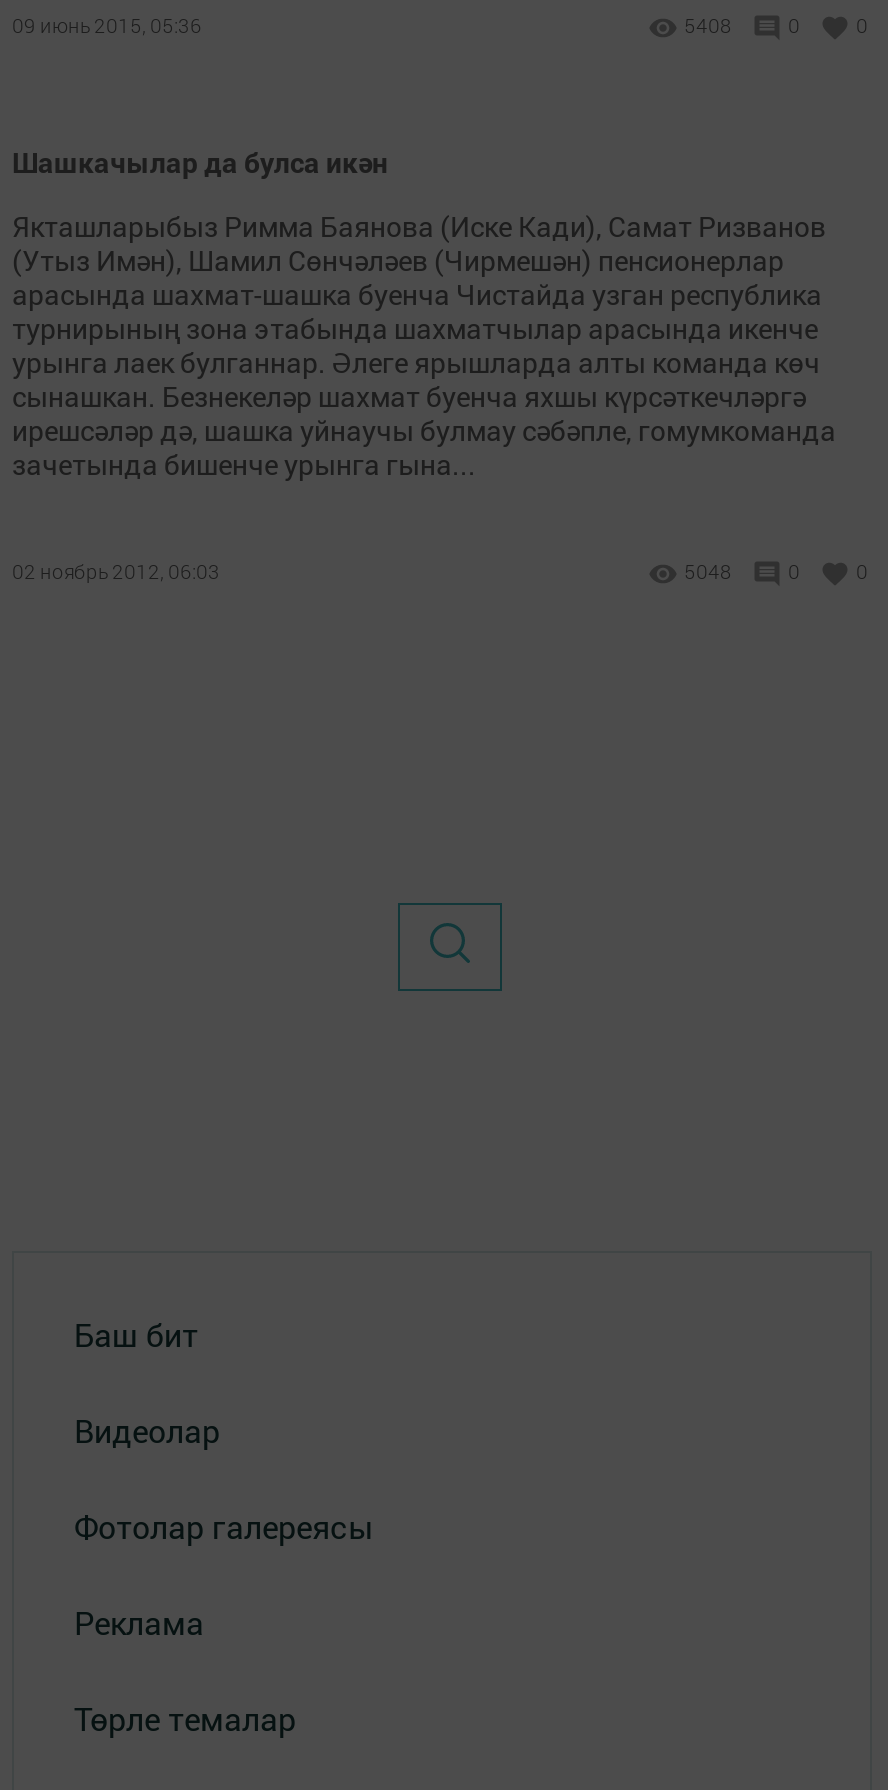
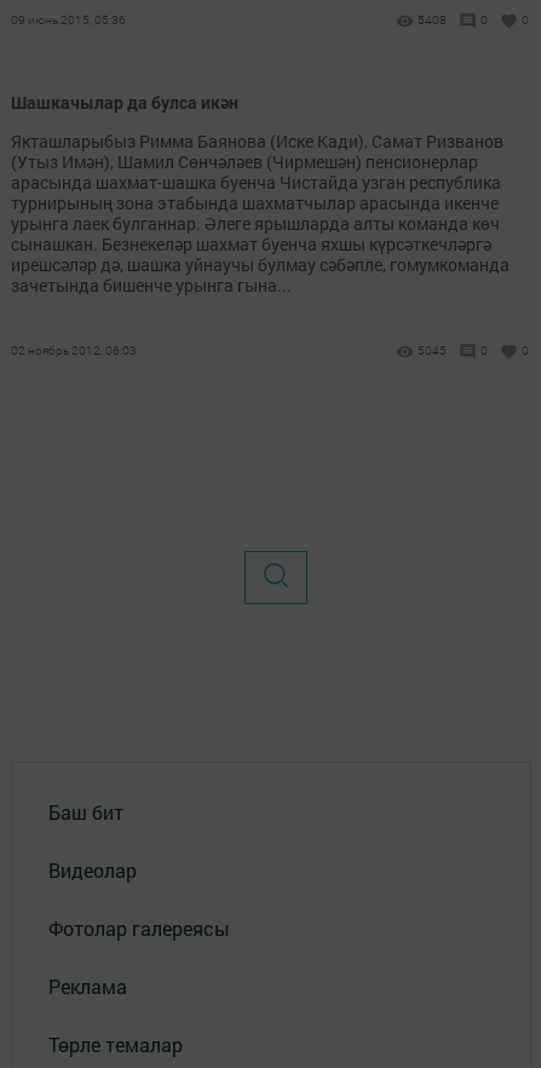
[684,560,732,586] 5048 -> [418,343,447,359] 5045

